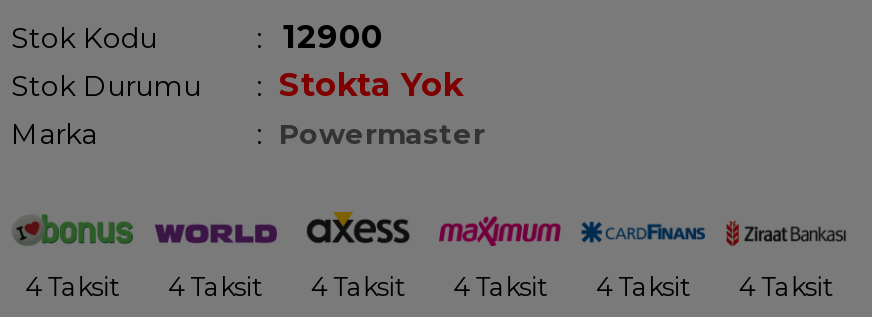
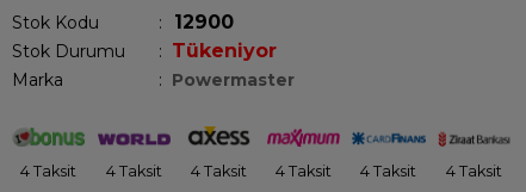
[257,66,463,104] : Stokta Yok -> [159,39,277,62] : Tükeniyor

